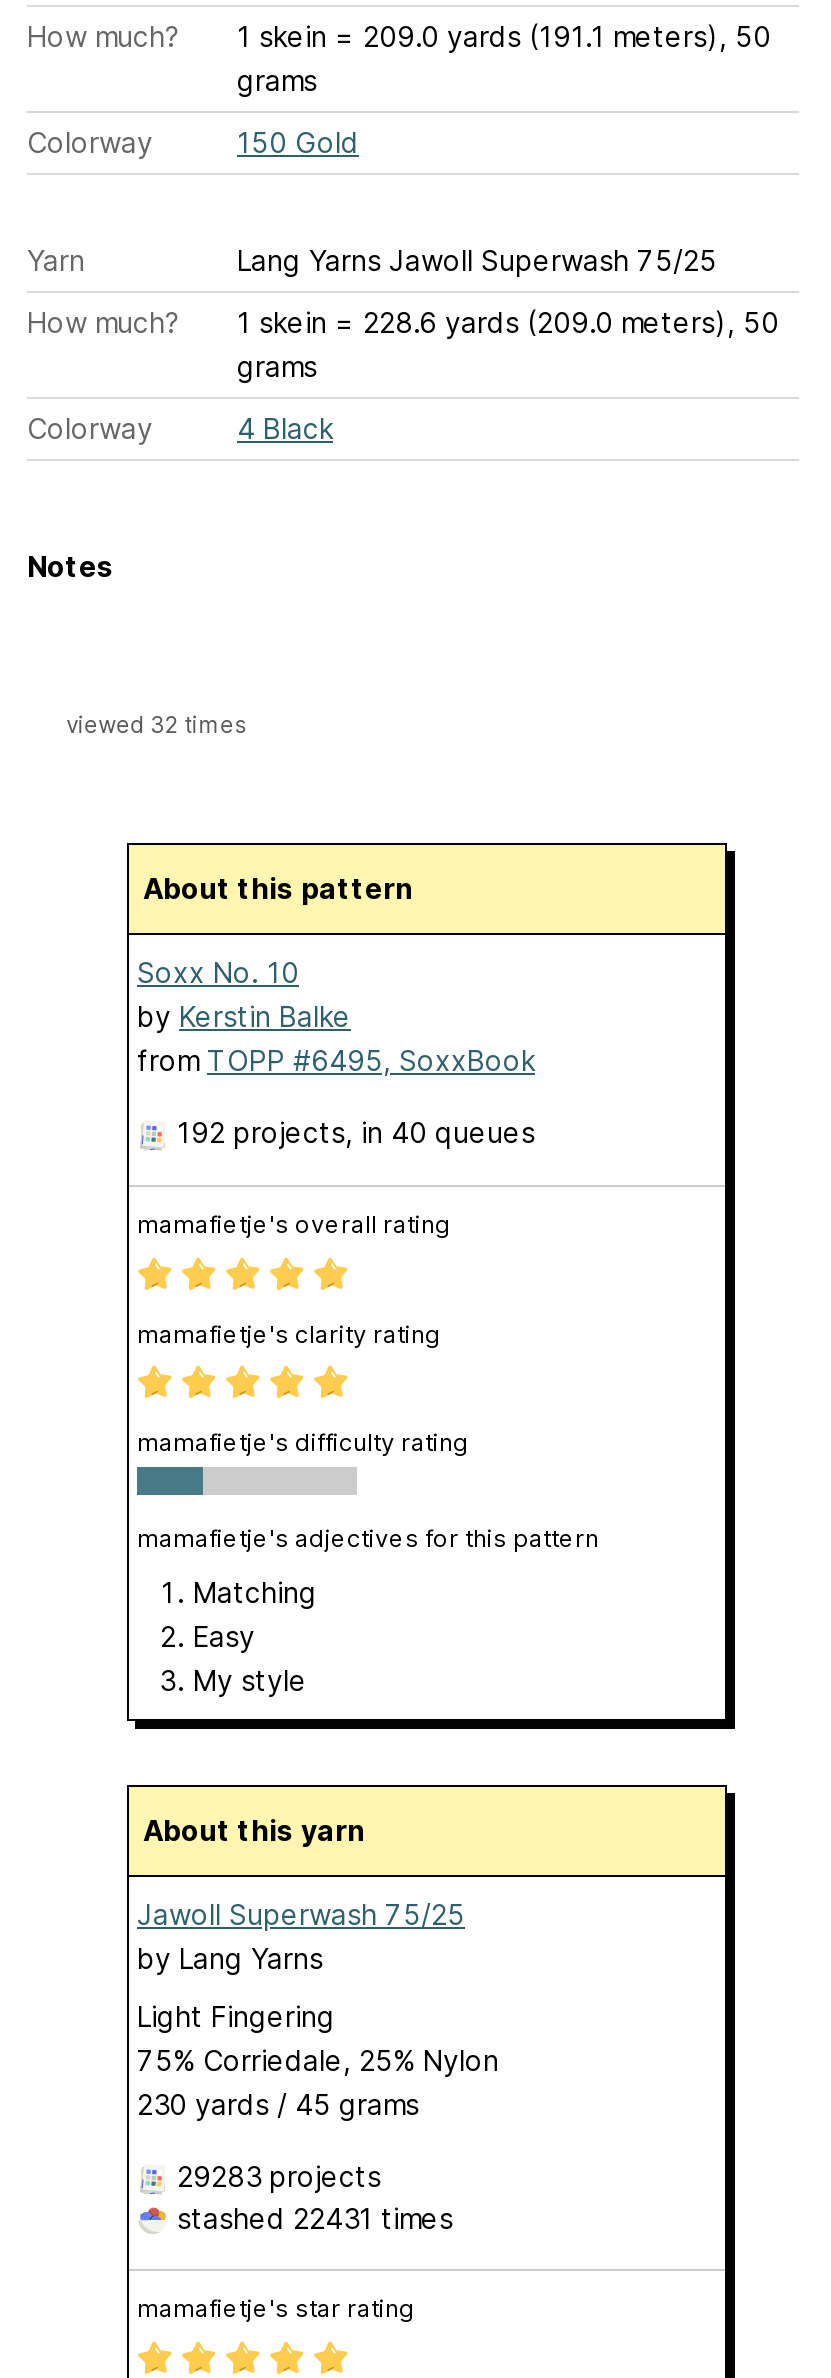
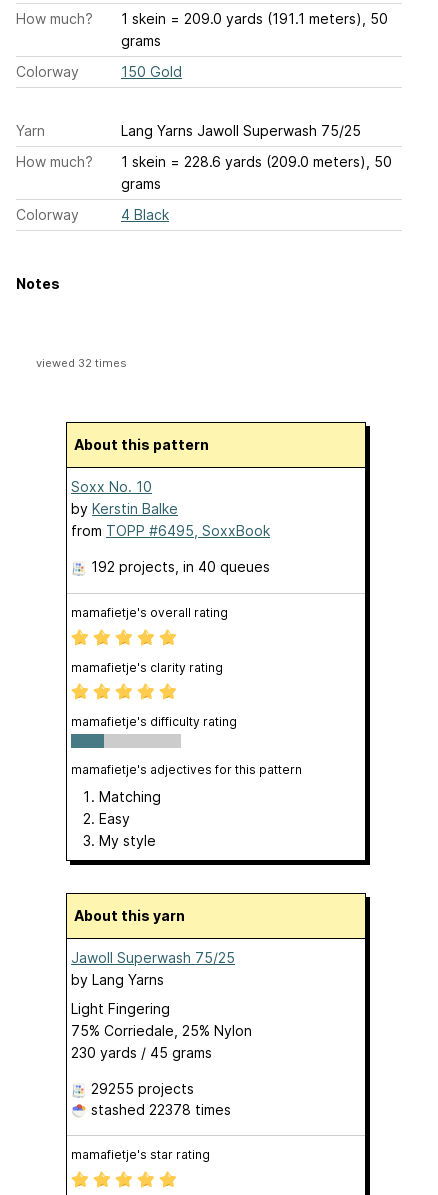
[177,2159,381,2193] 29283 projects -> [91,1080,194,1097] 29255 projects
[169,2201,453,2235] stashed 22431 times -> [87,1101,231,1118] stashed 22378 times

